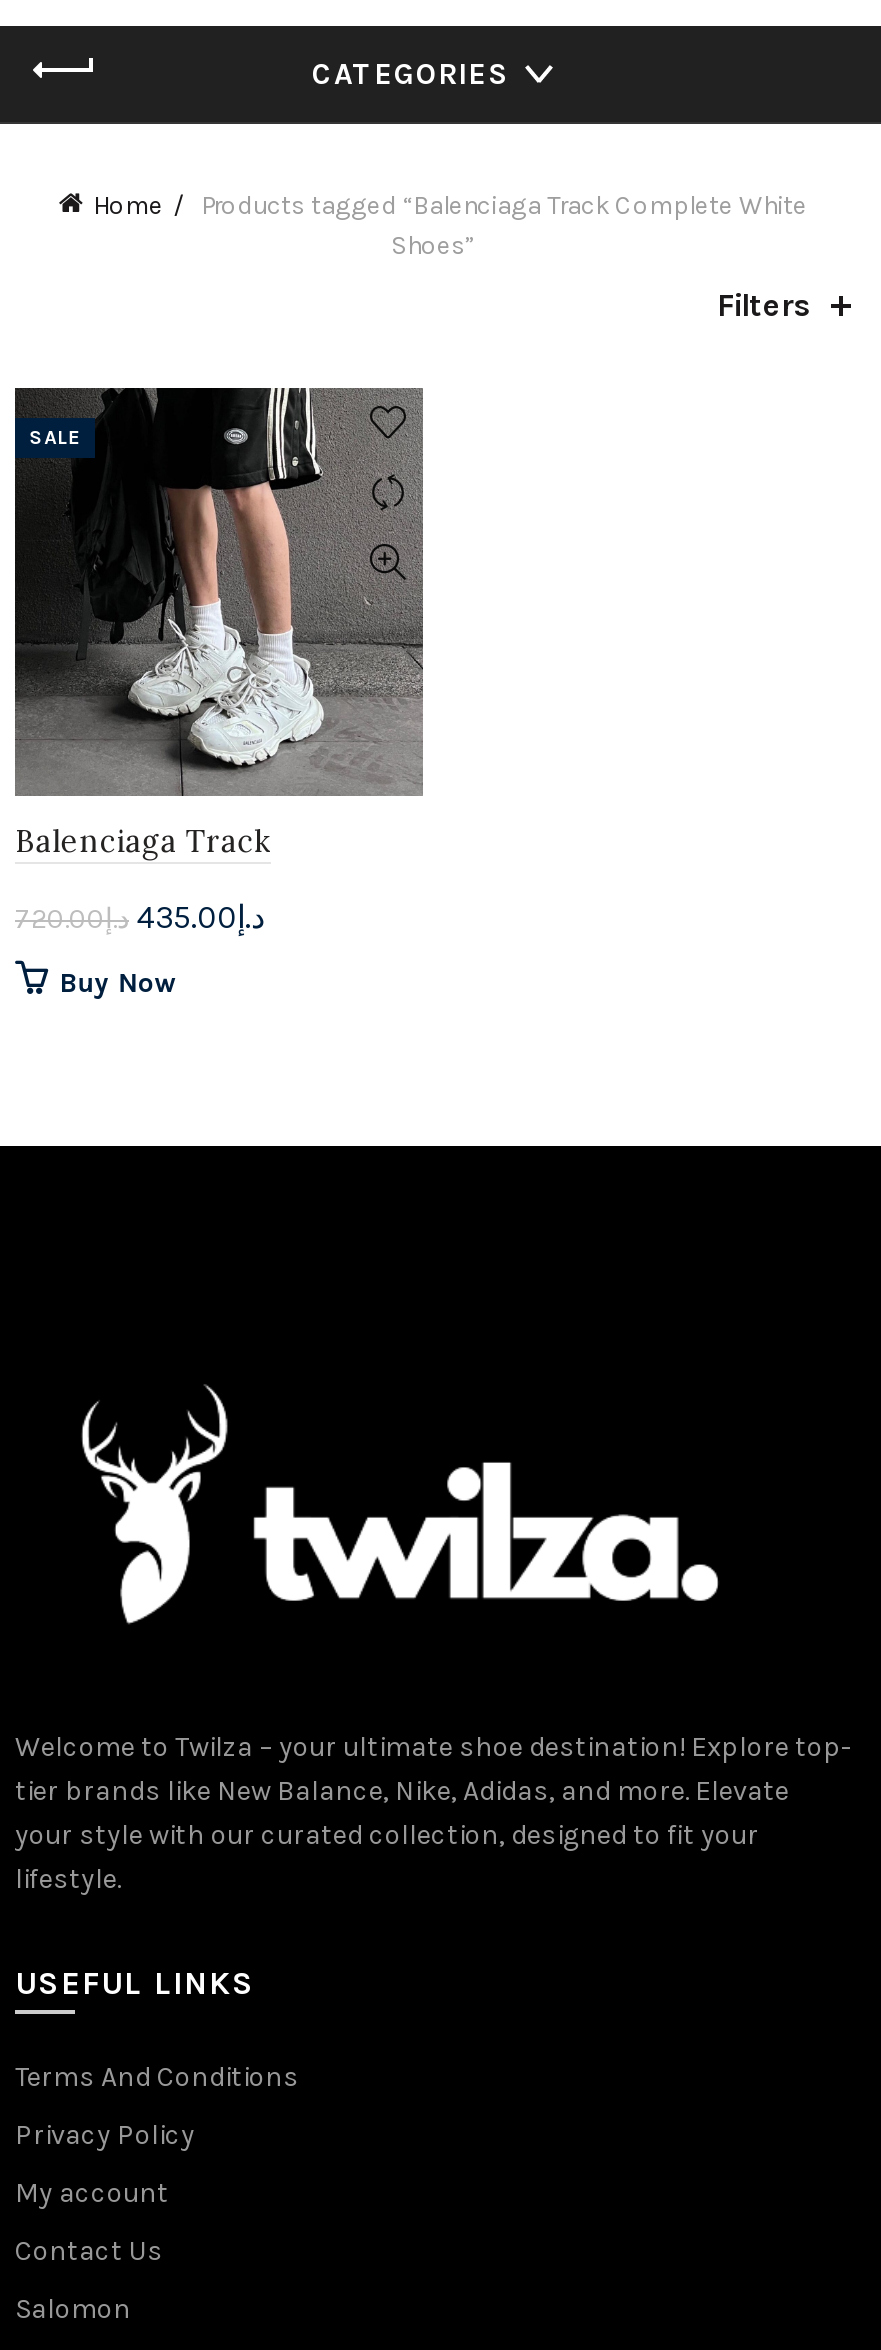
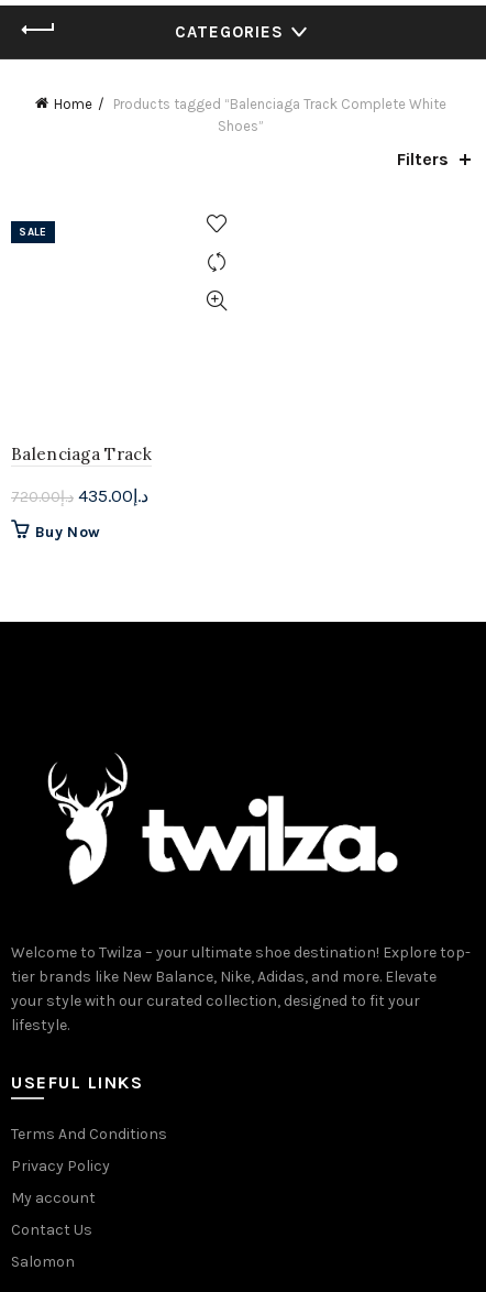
[13,386,425,798] [image] -> none

